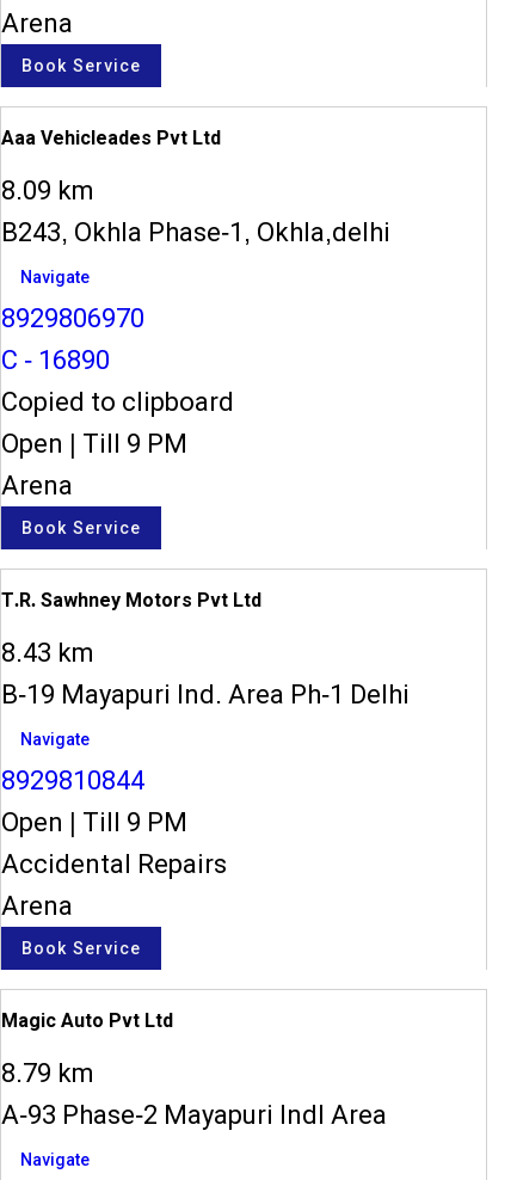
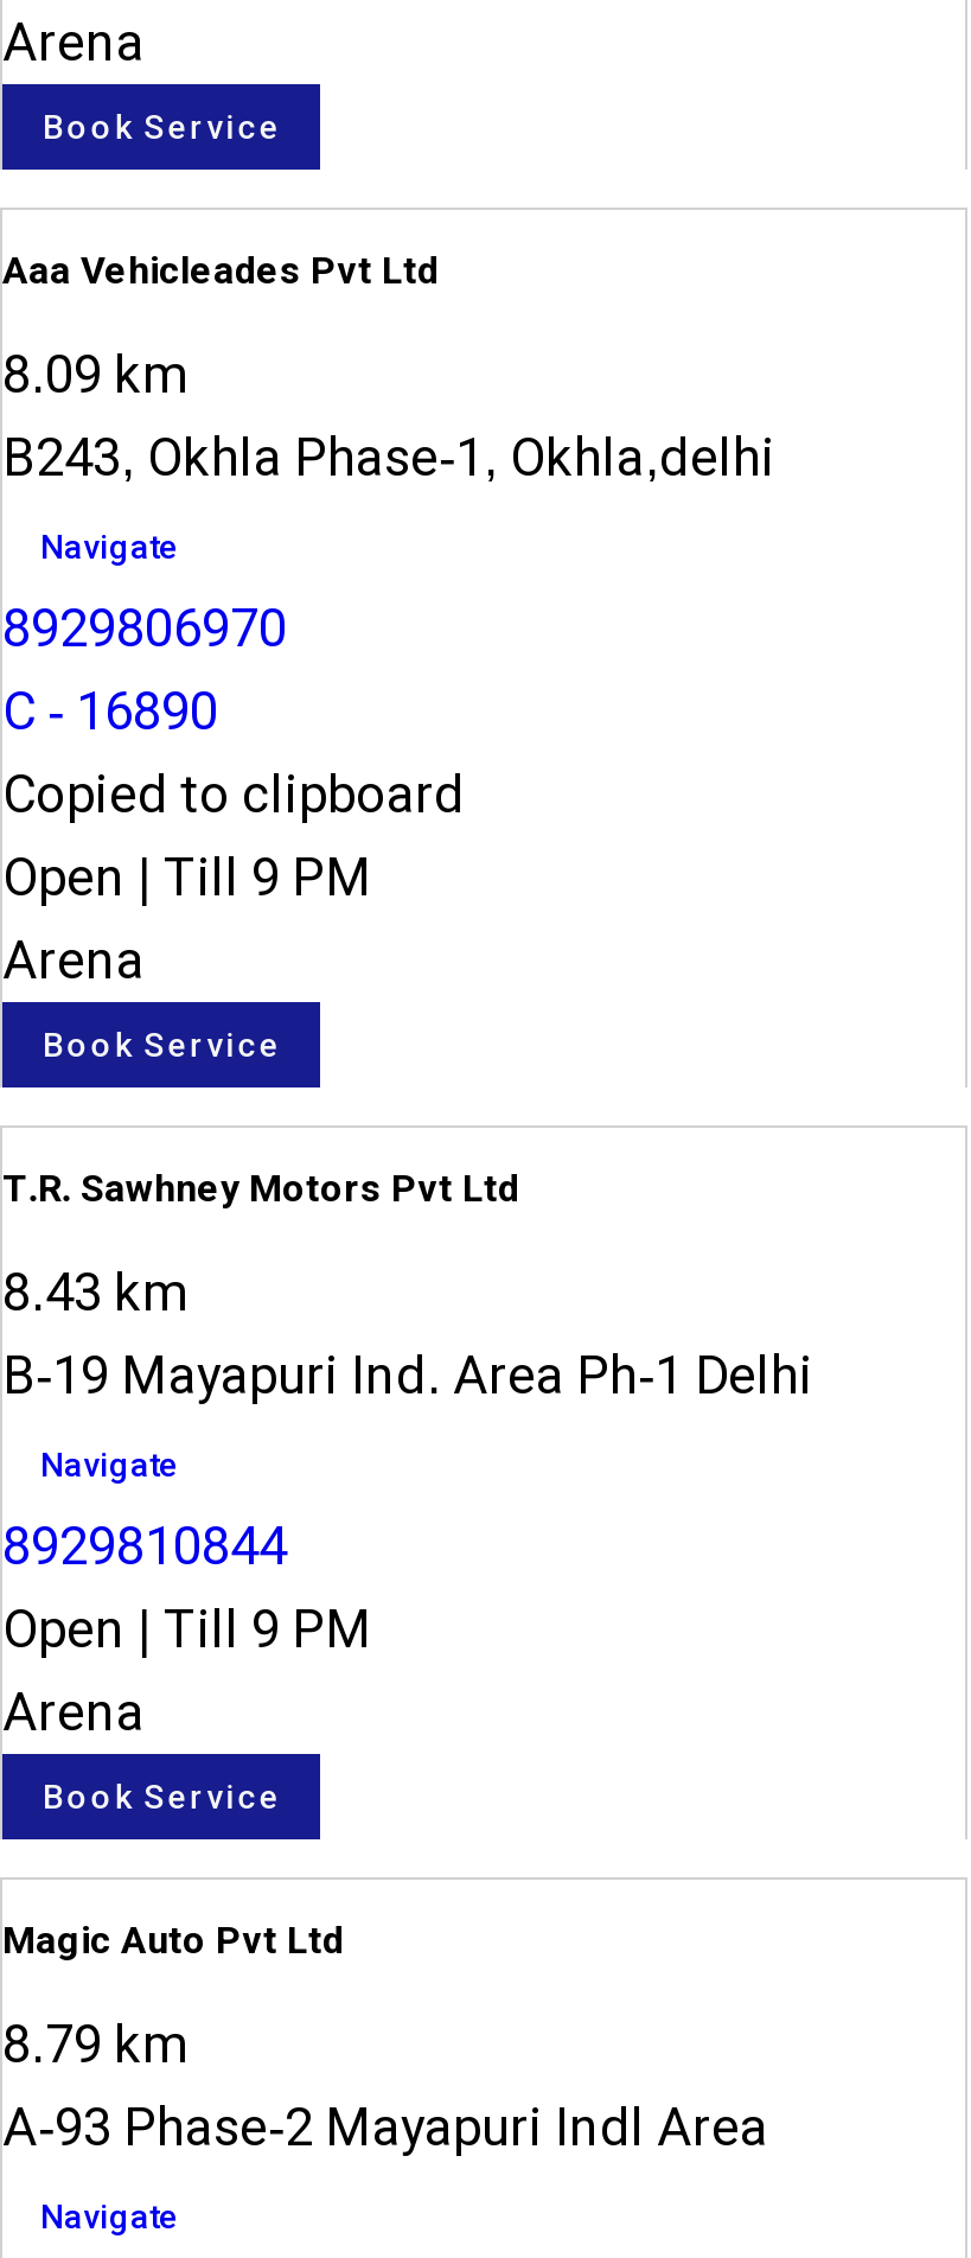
[1,850,227,879] Accidental Repairs -> none

